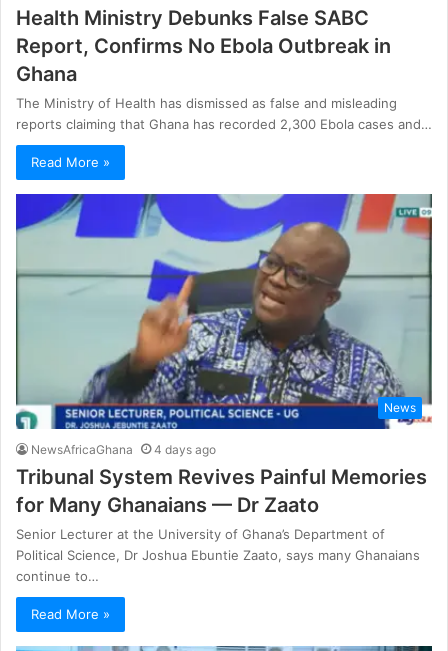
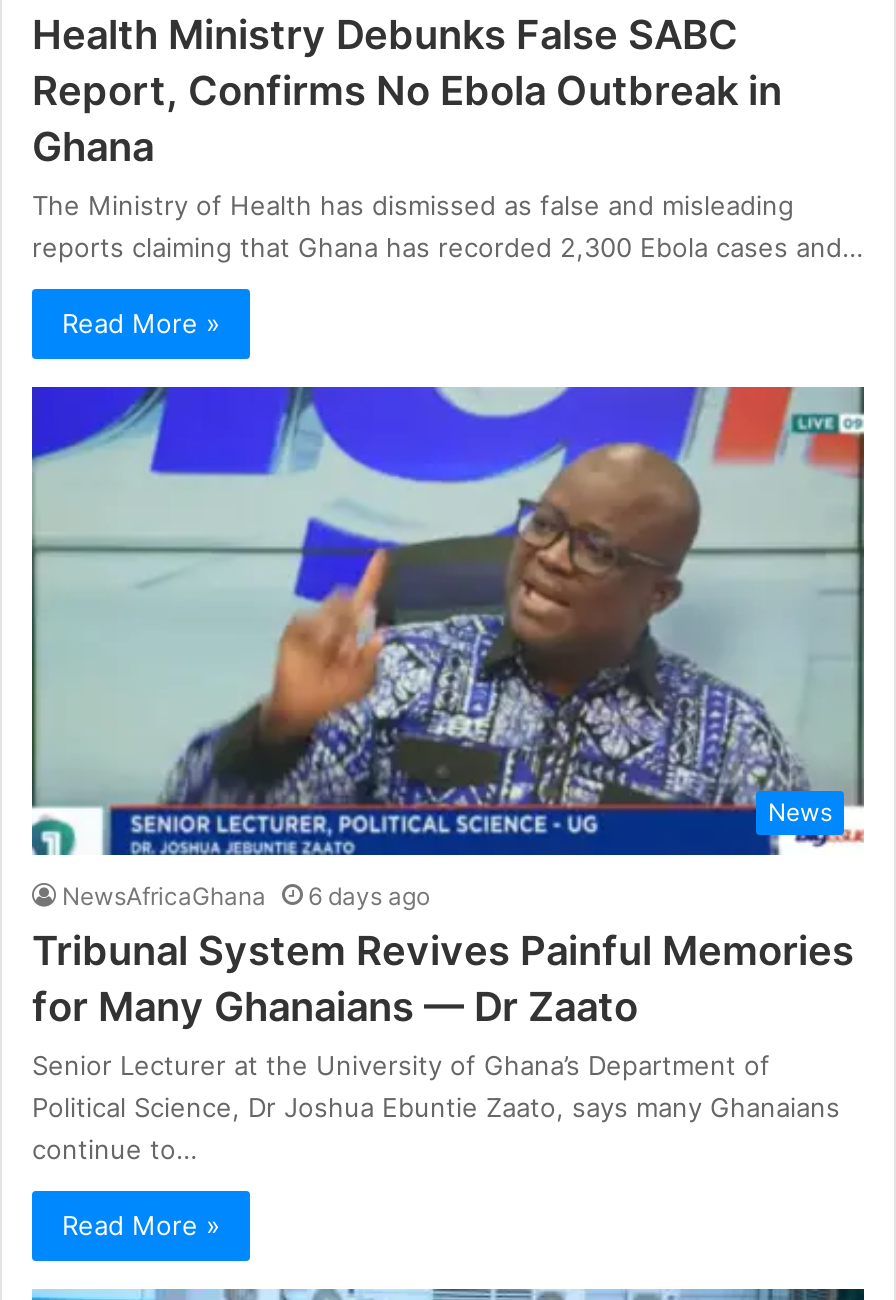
[31,442,216,457] NewsAfricaGhana 4 days ago -> [62,881,430,911] NewsAfricaGhana 6 days ago

